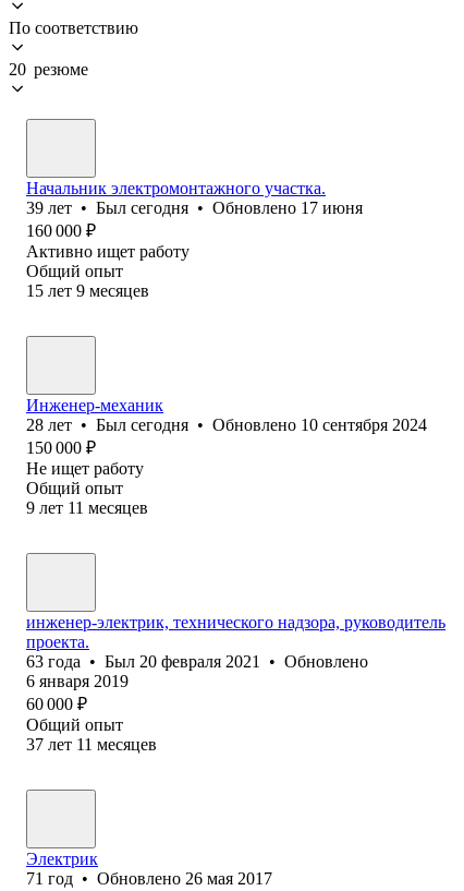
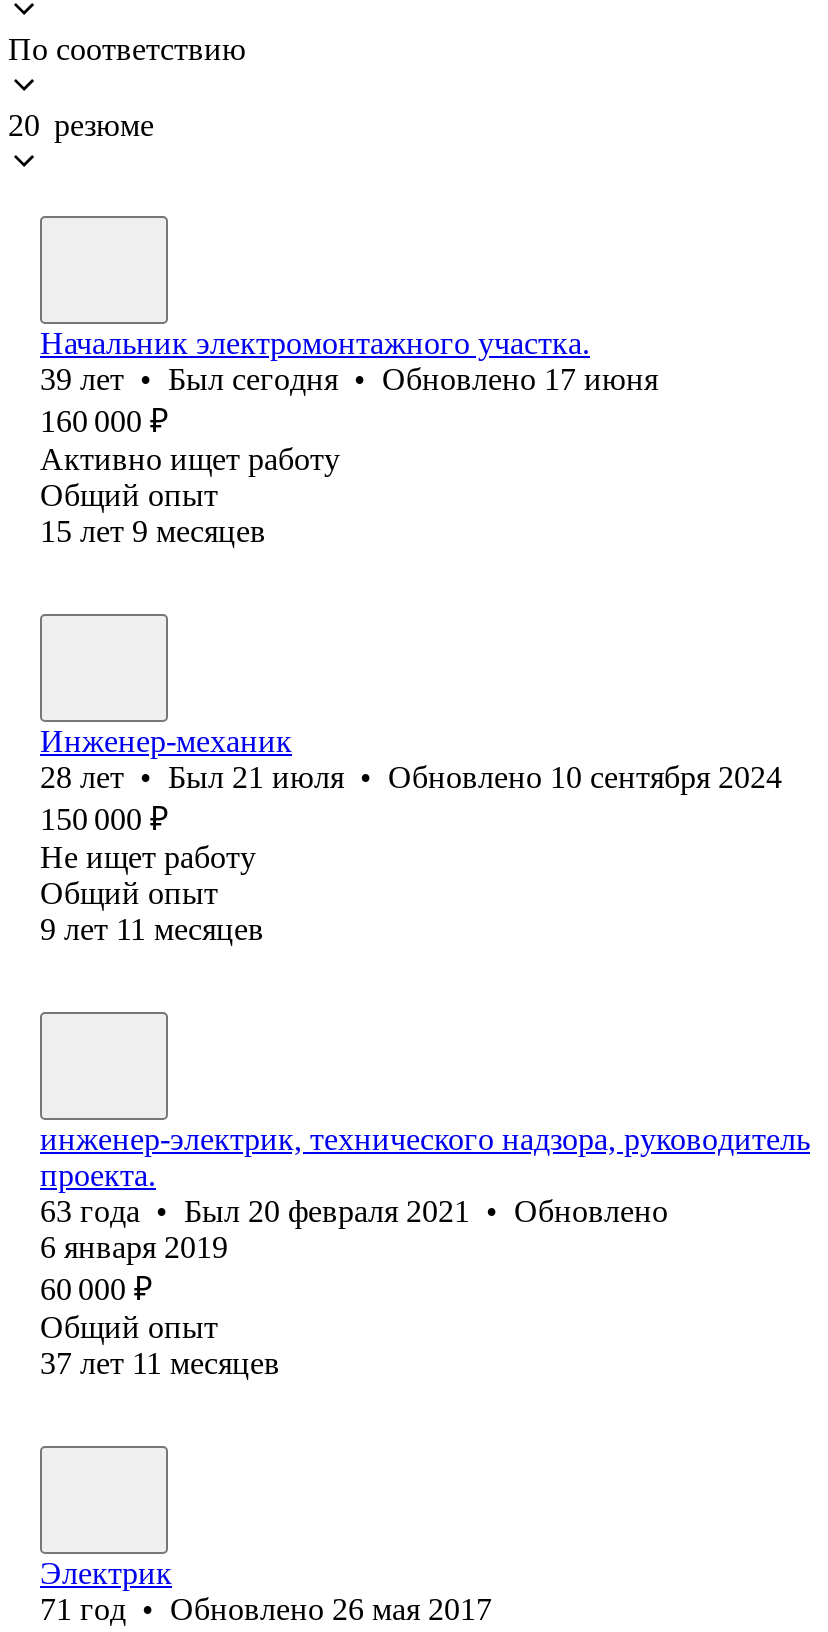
[26,415,427,434] 28 лет • Был сегодня • Обновлено 10 сентября 2024 -> [40,760,782,794] 28 лет • Был 21 июля • Обновлено 10 сентября 2024

